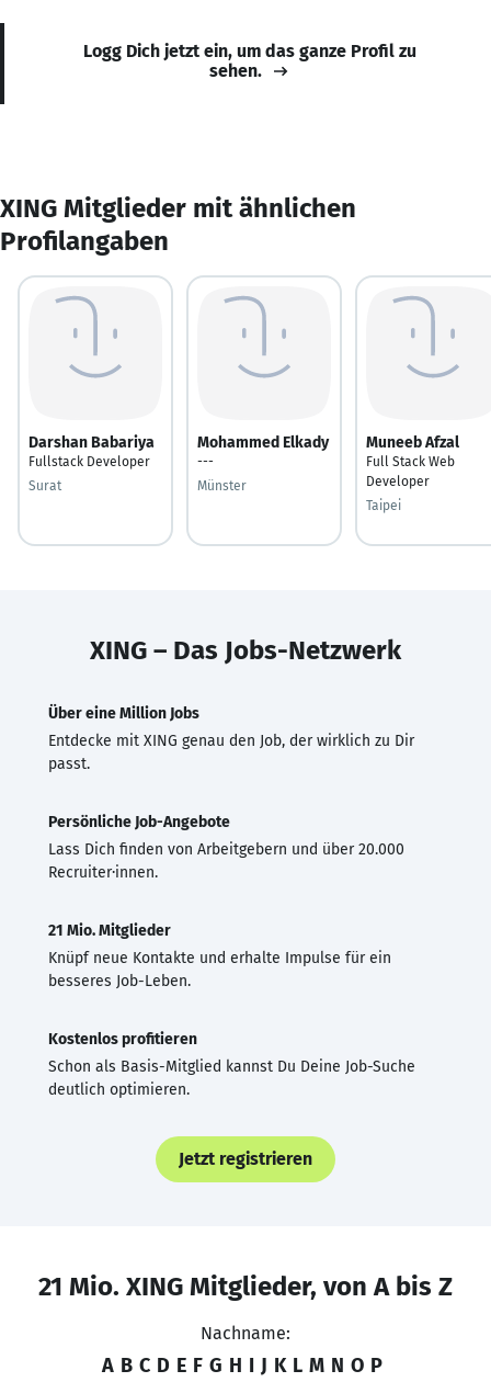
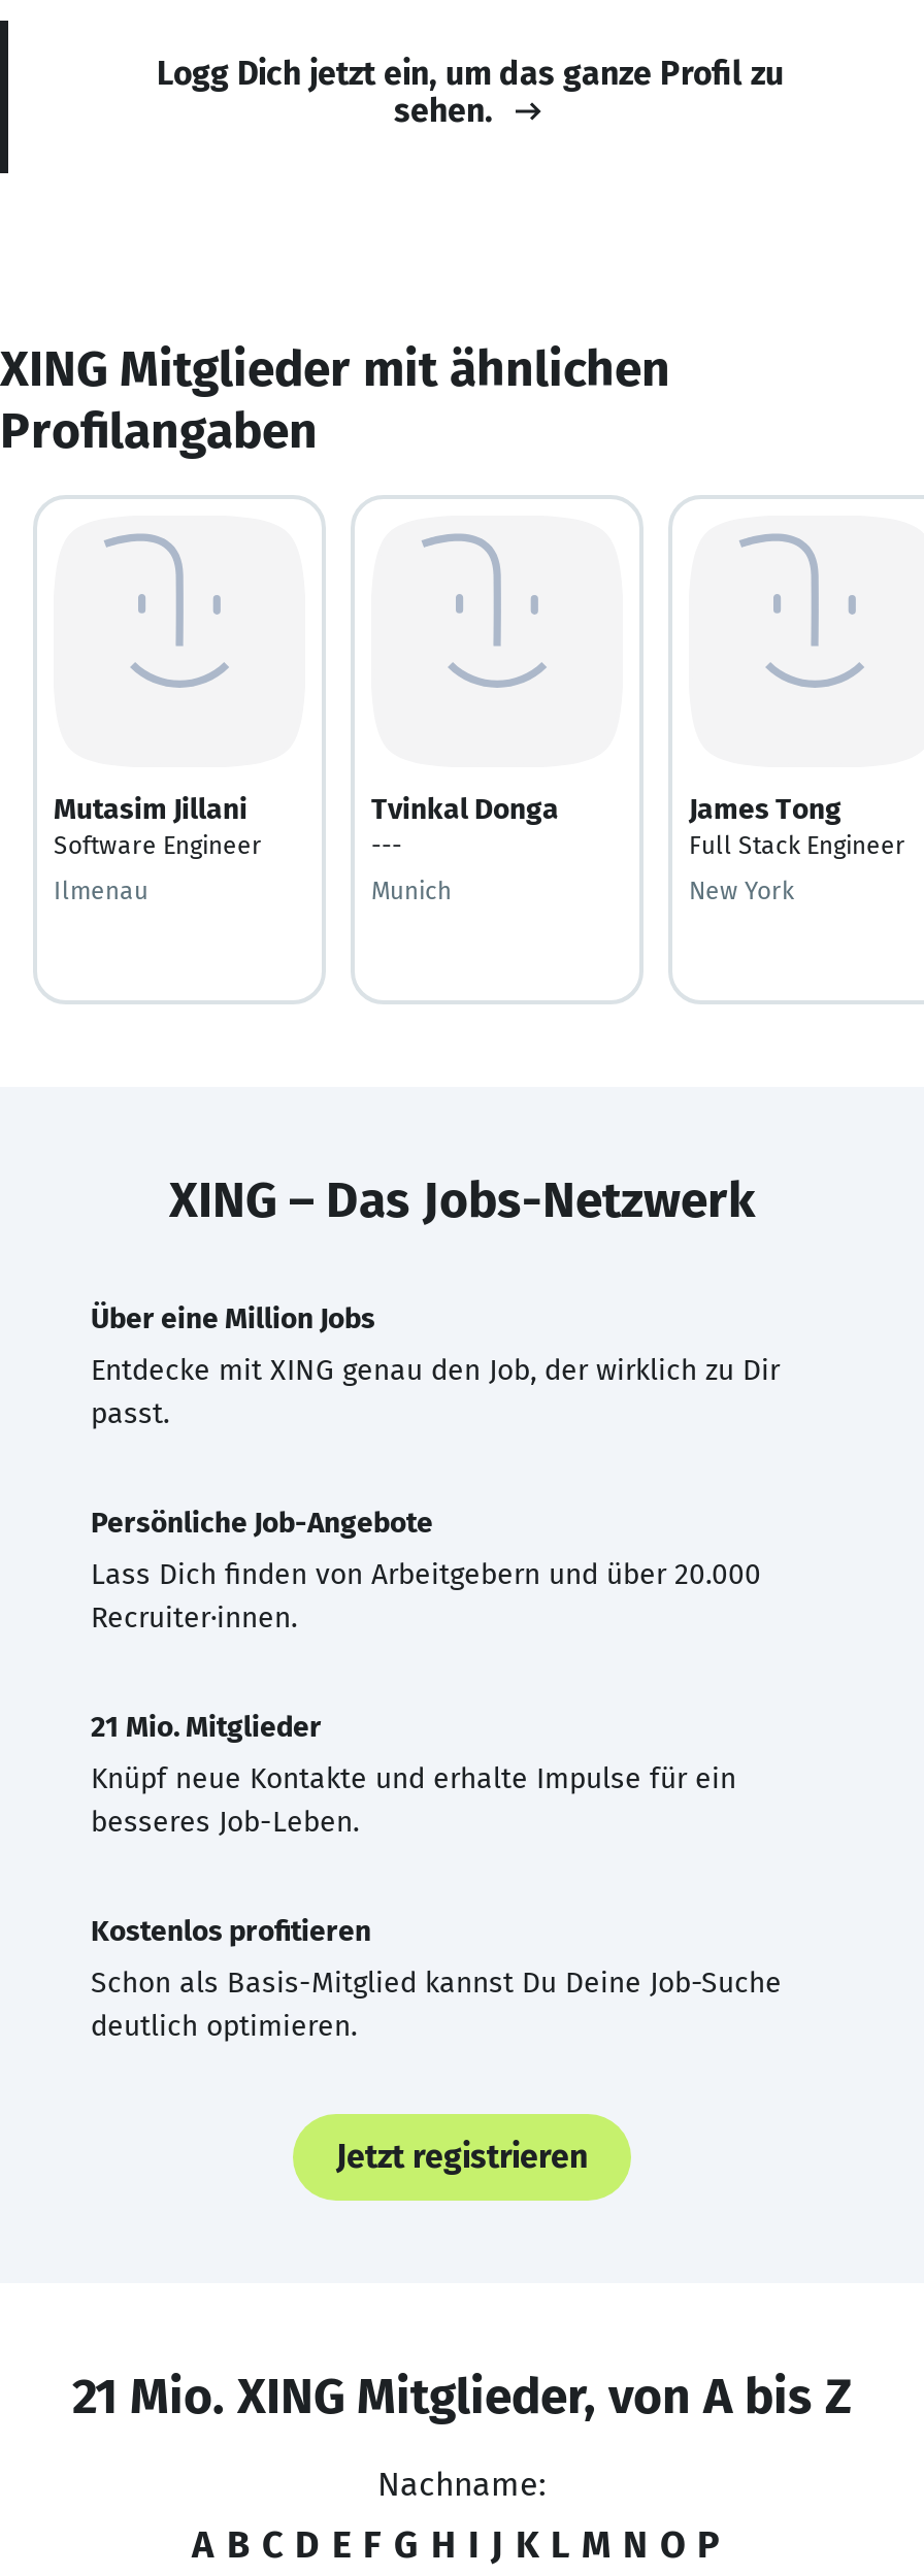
[28,433,155,469] Darshan Babariya | Fullstack Developer -> [54,791,262,859] Mutasim Jillani | Software Engineer
[197,433,329,451] Mohammed Elkady -> [371,791,559,826] Tvinkal Donga
[366,433,459,489] Muneeb Afzal | Full Stack Web | Developer -> [689,791,905,859] James Tong | Full Stack Engineer
[28,478,61,493] Surat -> [54,876,148,904] Ilmenau
[197,478,247,493] Münster -> [371,876,452,904] Munich
[366,497,401,513] Taipei -> [689,876,794,904] New York

